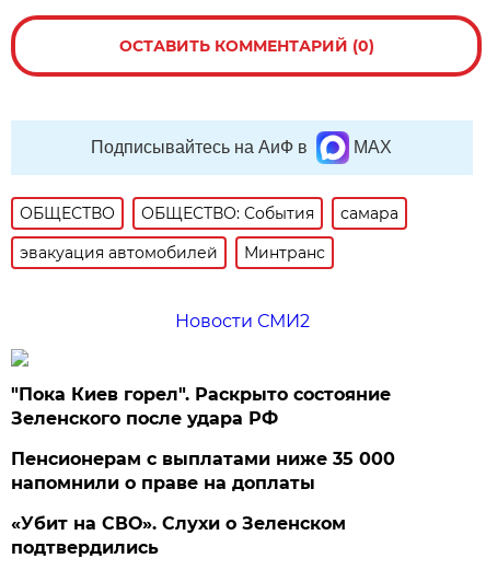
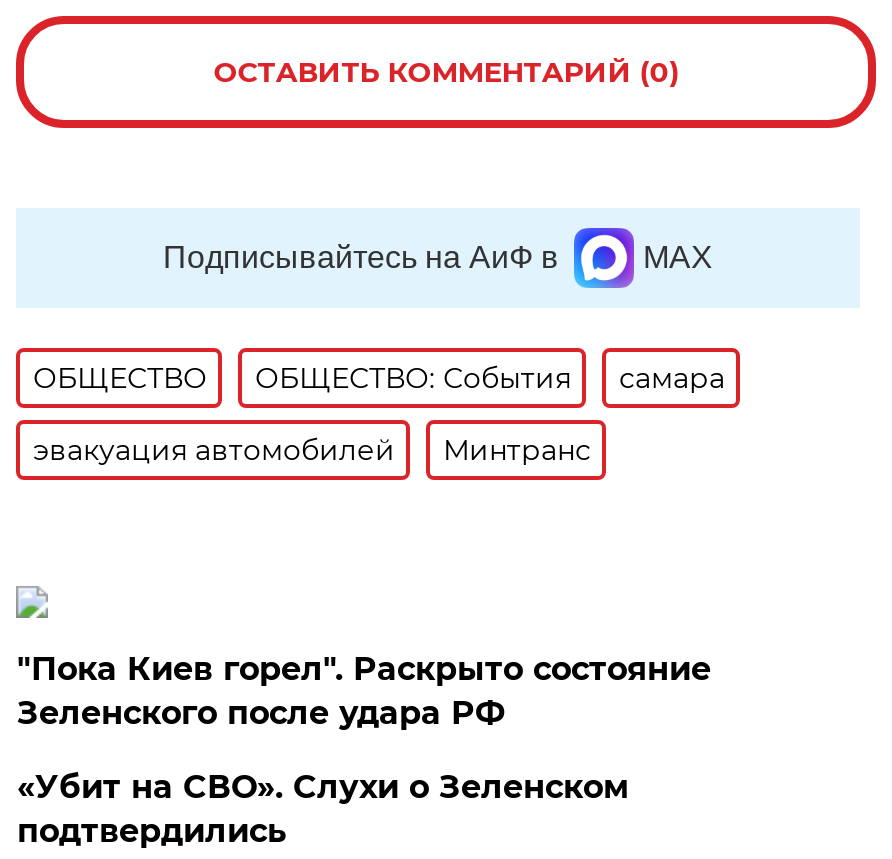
[175,311,309,331] Новости СМИ2 -> none
[11,448,396,493] Пенсионерам с выплатами ниже 35 000 | напомнили о праве на доплаты -> none

